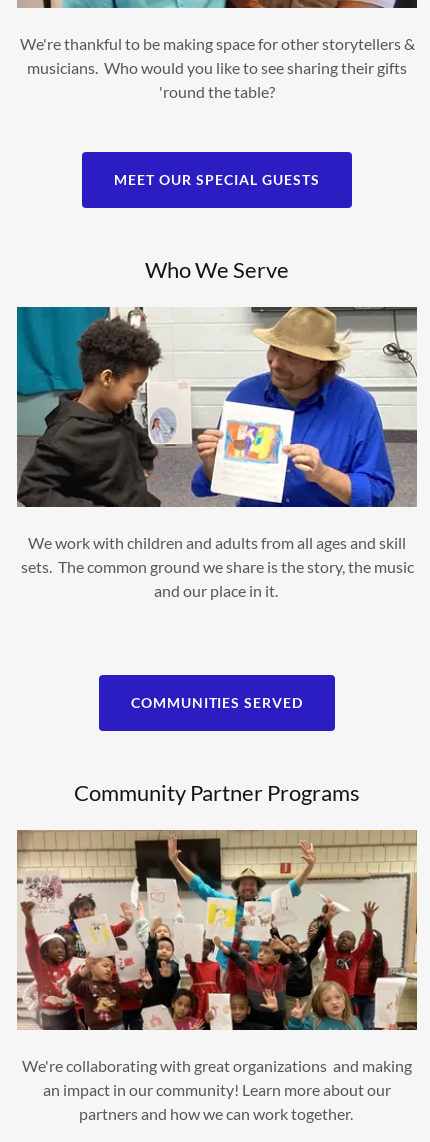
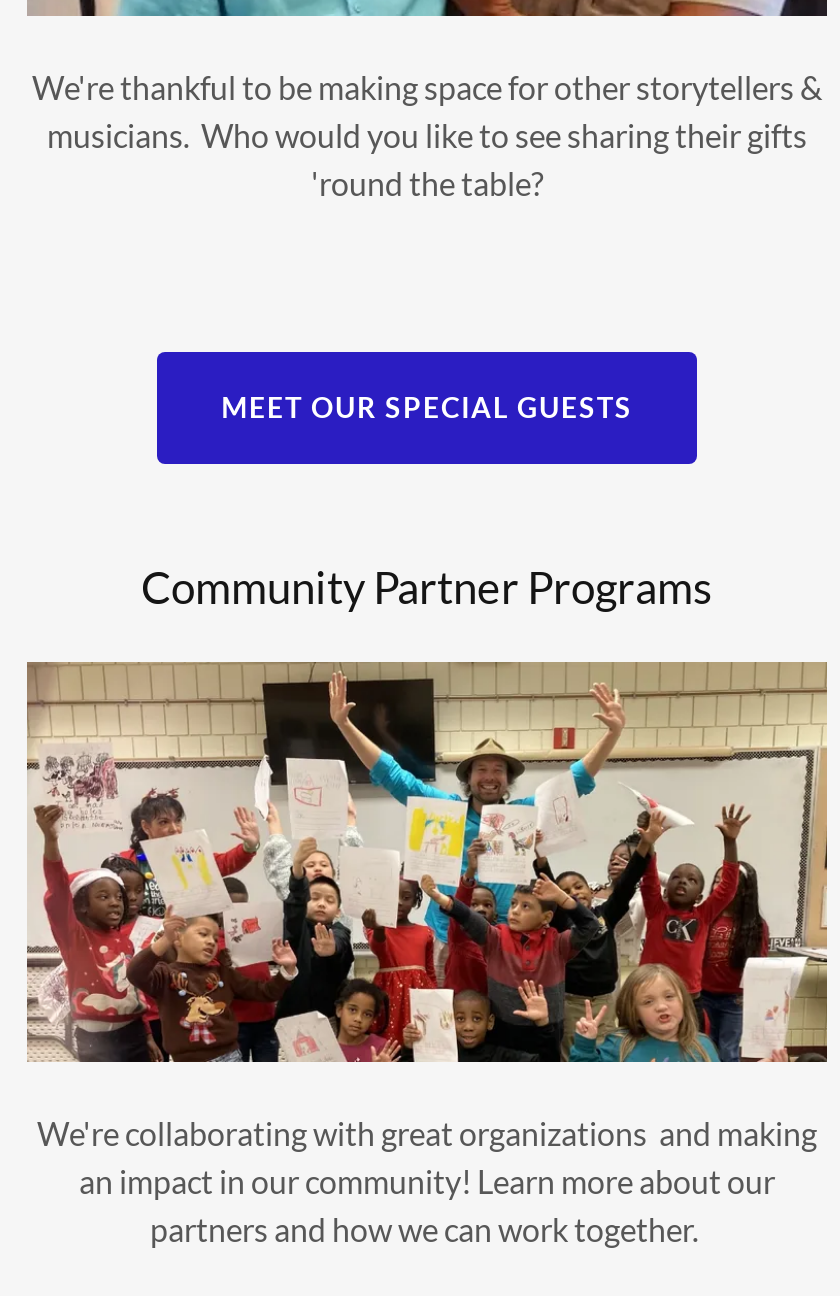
moved [114,171,320,188] -> [221,391,633,425]: MEET OUR SPECIAL GUESTS
[145,256,289,283] Who We Serve -> none
[16,306,417,600] [image] | We work with children and adults from all ages and skill | sets. The common ground we share is the story, the music | and our place in it. -> none
[130,694,303,711] COMMUNITIES SERVED -> none

